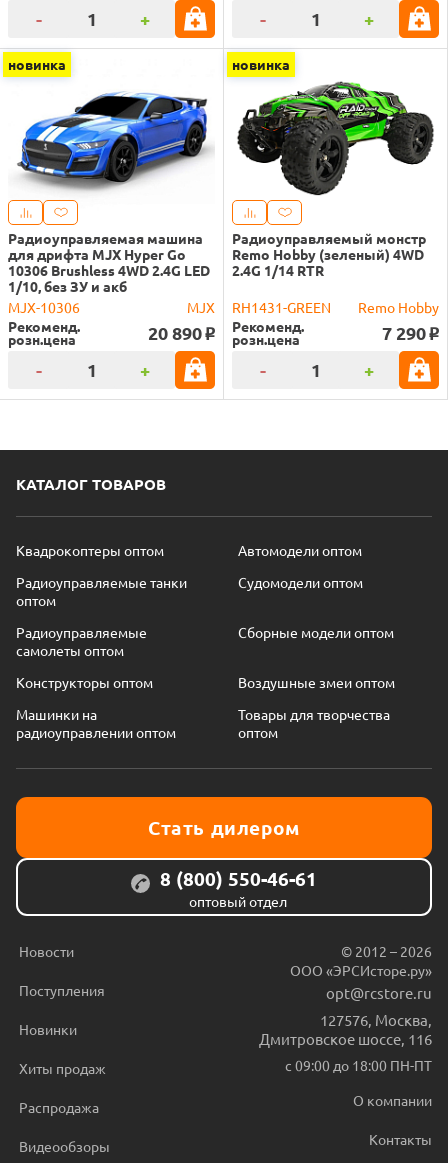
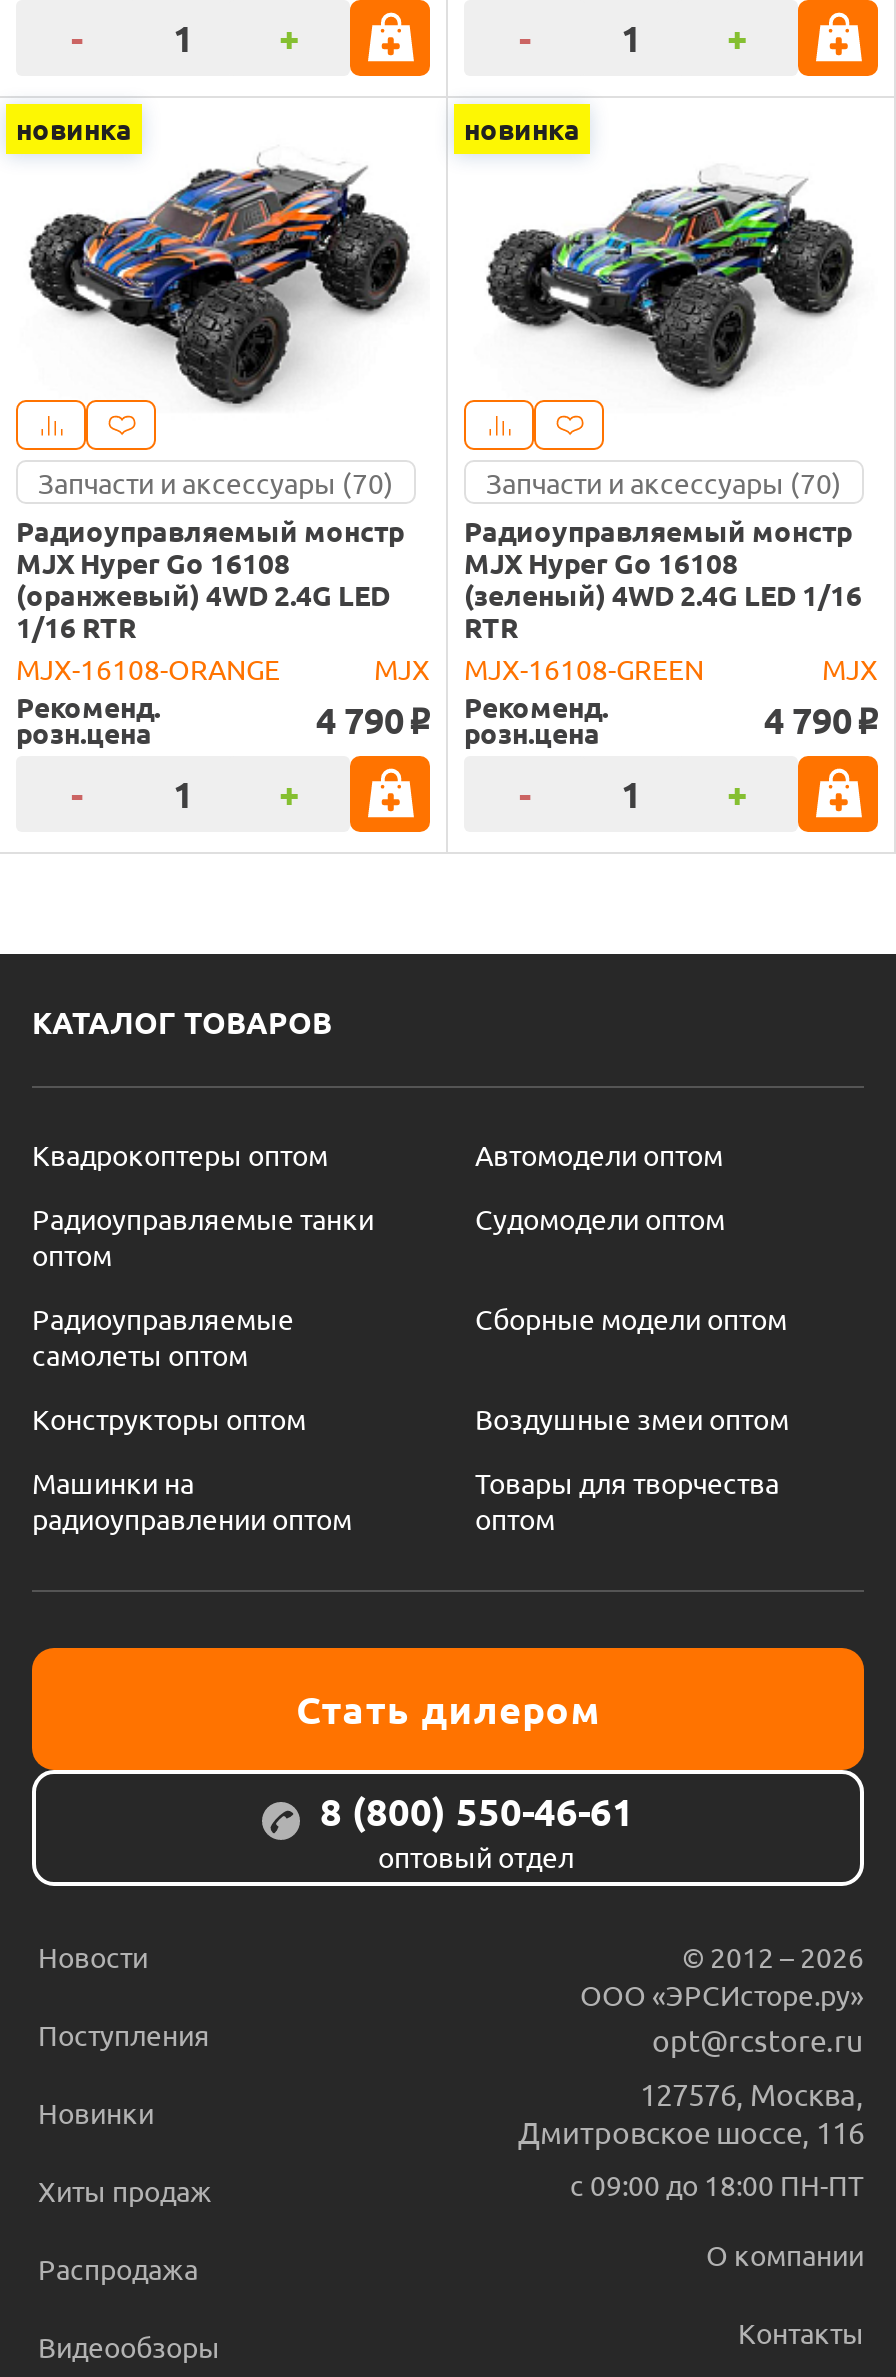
none -> [486,463,842,499] Запчасти и аксессуары (70)
[8,83,210,316] [image] | Радиоуправляемая машина | для дрифта MJX Hyper Go | 10306 Brushless 4WD 2.4G LED | 1/10, без ЗУ и акб | MJX-10306 -> [16,160,412,685] [image] | Запчасти и аксессуары (70) | Радиоуправляемый монстр | MJX Hyper Go 16108 | (оранжевый) 4WD 2.4G LED | 1/16 RTR | MJX-16108-ORANGE
[236,81,435,196] [image] -> [484,172,862,392] [image]
[232,245,439,316] Remo Hobby (зеленый) 4WD | 2.4G 1/14 RTR | RH1431-GREEN | Remo Hobby -> [464,543,878,685] MJX Hyper Go 16108 | (зеленый) 4WD 2.4G LED 1/16 | RTR | MJX-16108-GREEN | MJX
[148,317,304,348] 20 890 o Рекоменд. розн.цена -> [316,687,608,749] 4 790 o Рекоменд. розн.цена
[382,321,439,344] 7 290 o -> [764,695,878,741] 4 790 o

